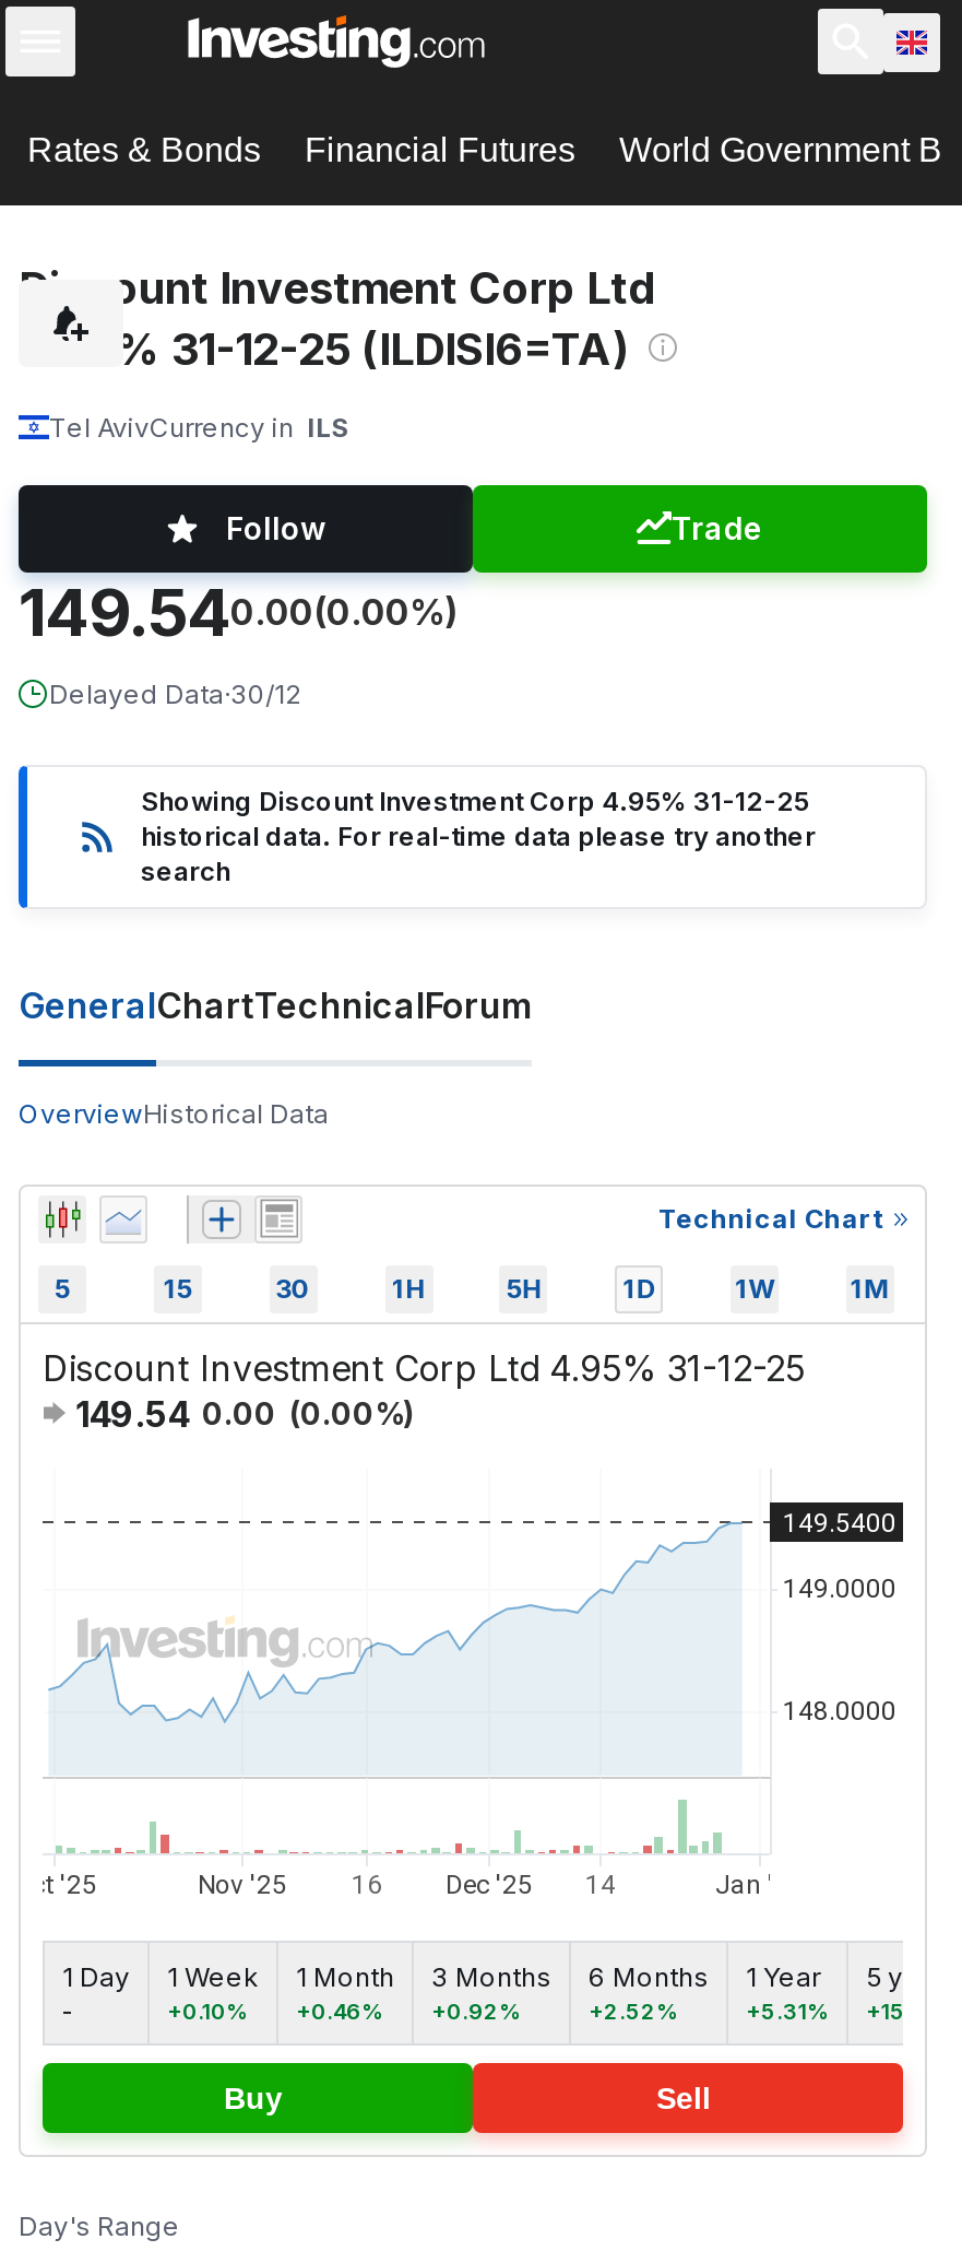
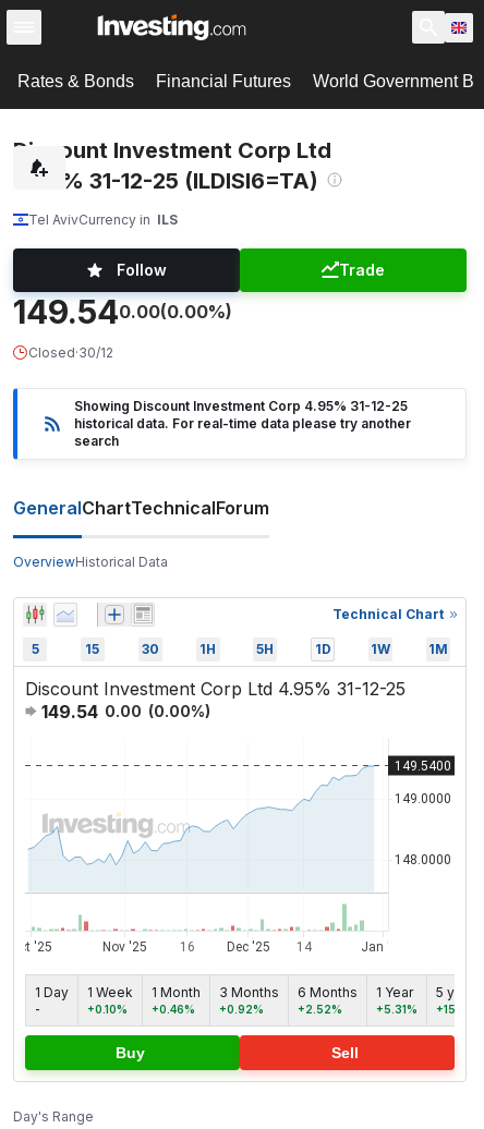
[49,677,300,710] Delayed Data·30/12 -> [28,344,113,360] Closed·30/12

